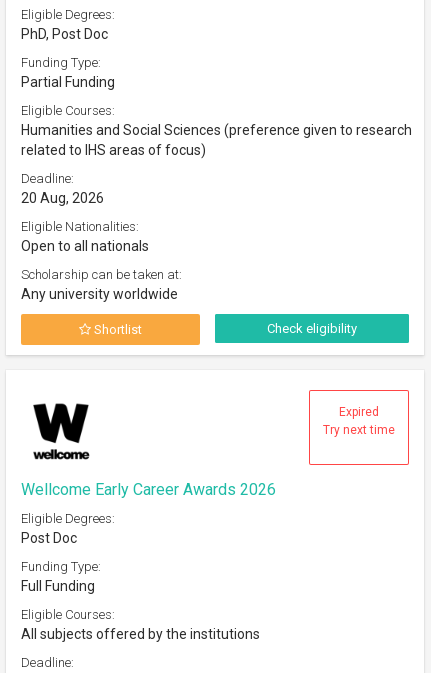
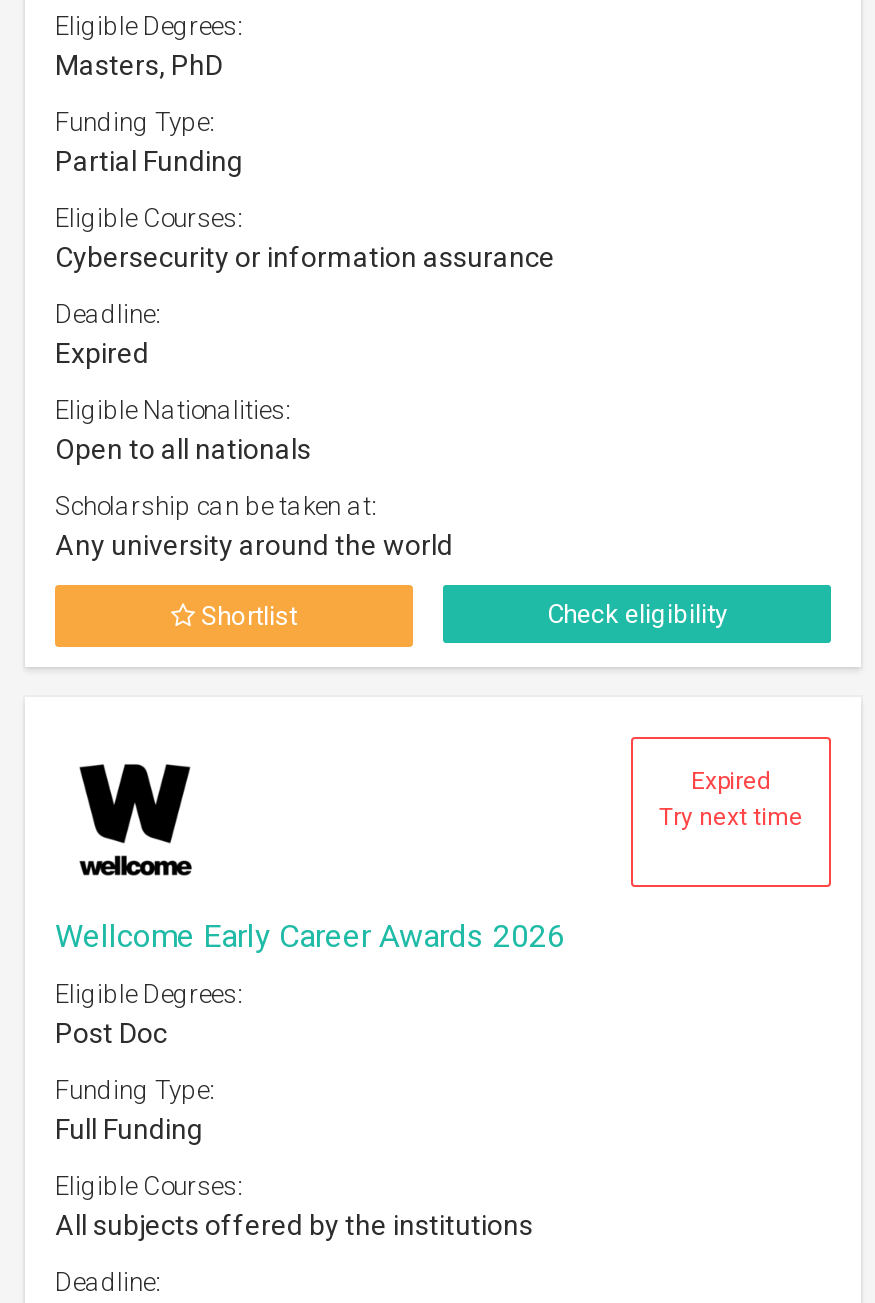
[21,26,108,42] PhD, Post Doc -> [55,49,223,81] Masters, PhD
[21,122,412,158] Humanities and Social Sciences (preference given to research | related to IHS areas of focus) -> [55,241,555,273] Cybersecurity or information assurance
[21,190,104,206] 20 Aug, 2026 -> [55,337,149,369] Expired
[21,286,178,302] Any university worldwide -> [55,529,453,561] Any university around the world

